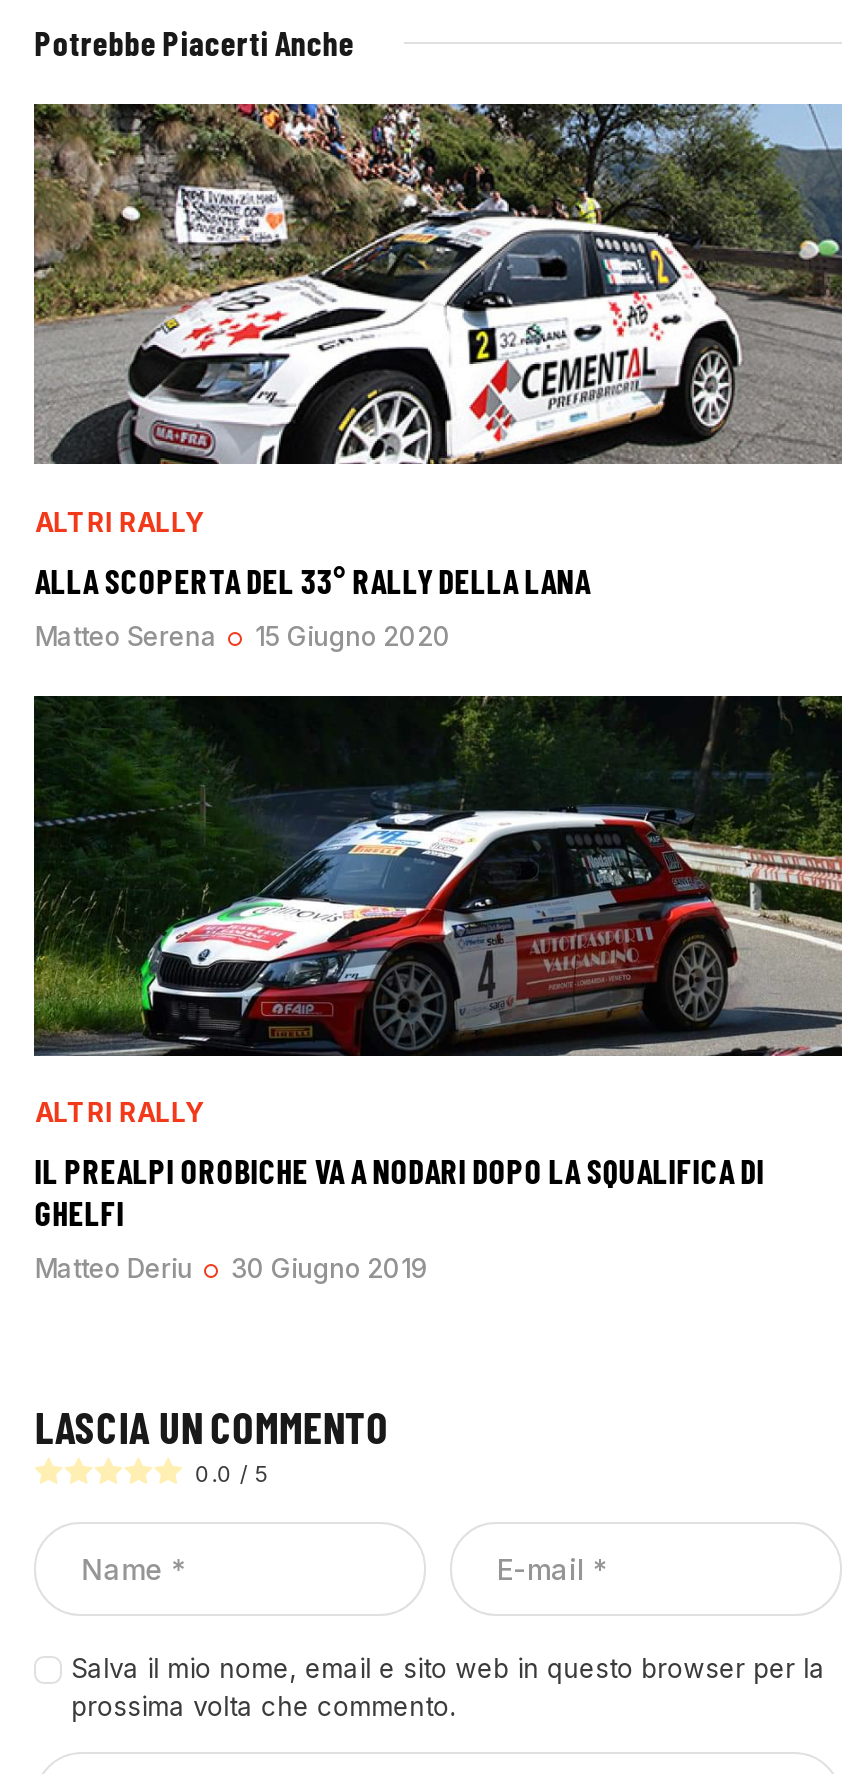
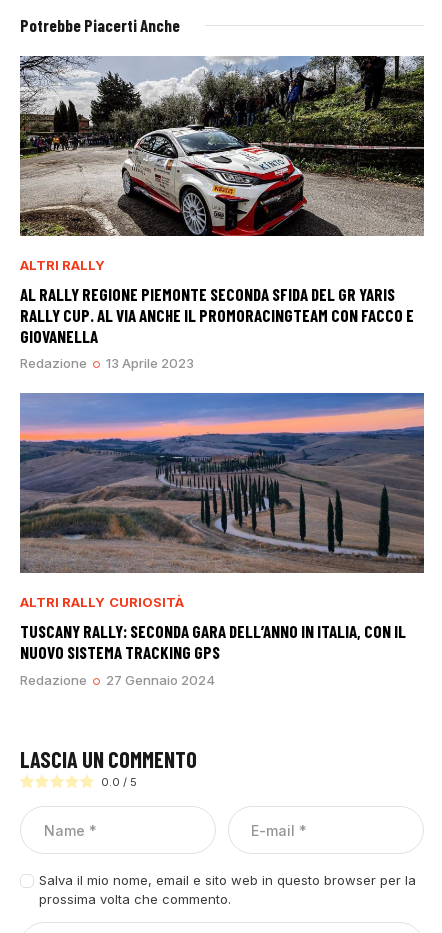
[34,102,844,466] [image] -> [20,55,425,237] [image]
[35,559,591,599] ALLA SCOPERTA DEL 33° RALLY DELLA LANA -> [20,284,414,346] AL RALLY REGIONE PIEMONTE SECONDA SFIDA DEL GR YARIS | RALLY CUP. AL VIA ANCHE IL PROMORACINGTEAM CON FACCO E | GIOVANELLA
[35,619,451,651] Matteo Serena | 15 Giugno 2020 -> [20,355,194,371] Redazione | 13 Aprile 2023
[32,694,844,1128] [image] | ALTRI RALLY -> [19,392,425,610] [image] | ALTRI RALLY CURIOSITÀ
[35,1150,765,1232] IL PREALPI OROBICHE VA A NODARI DOPO LA SQUALIFICA DI | GHELFI -> [20,621,406,662] TUSCANY RALLY: SECONDA GARA DELL’ANNO IN ITALIA, CON IL | NUOVO SISTEMA TRACKING GPS
[35,1252,427,1284] Matteo Deriu | 30 Giugno 2019 -> [20,672,215,688] Redazione | 27 Gennaio 2024

